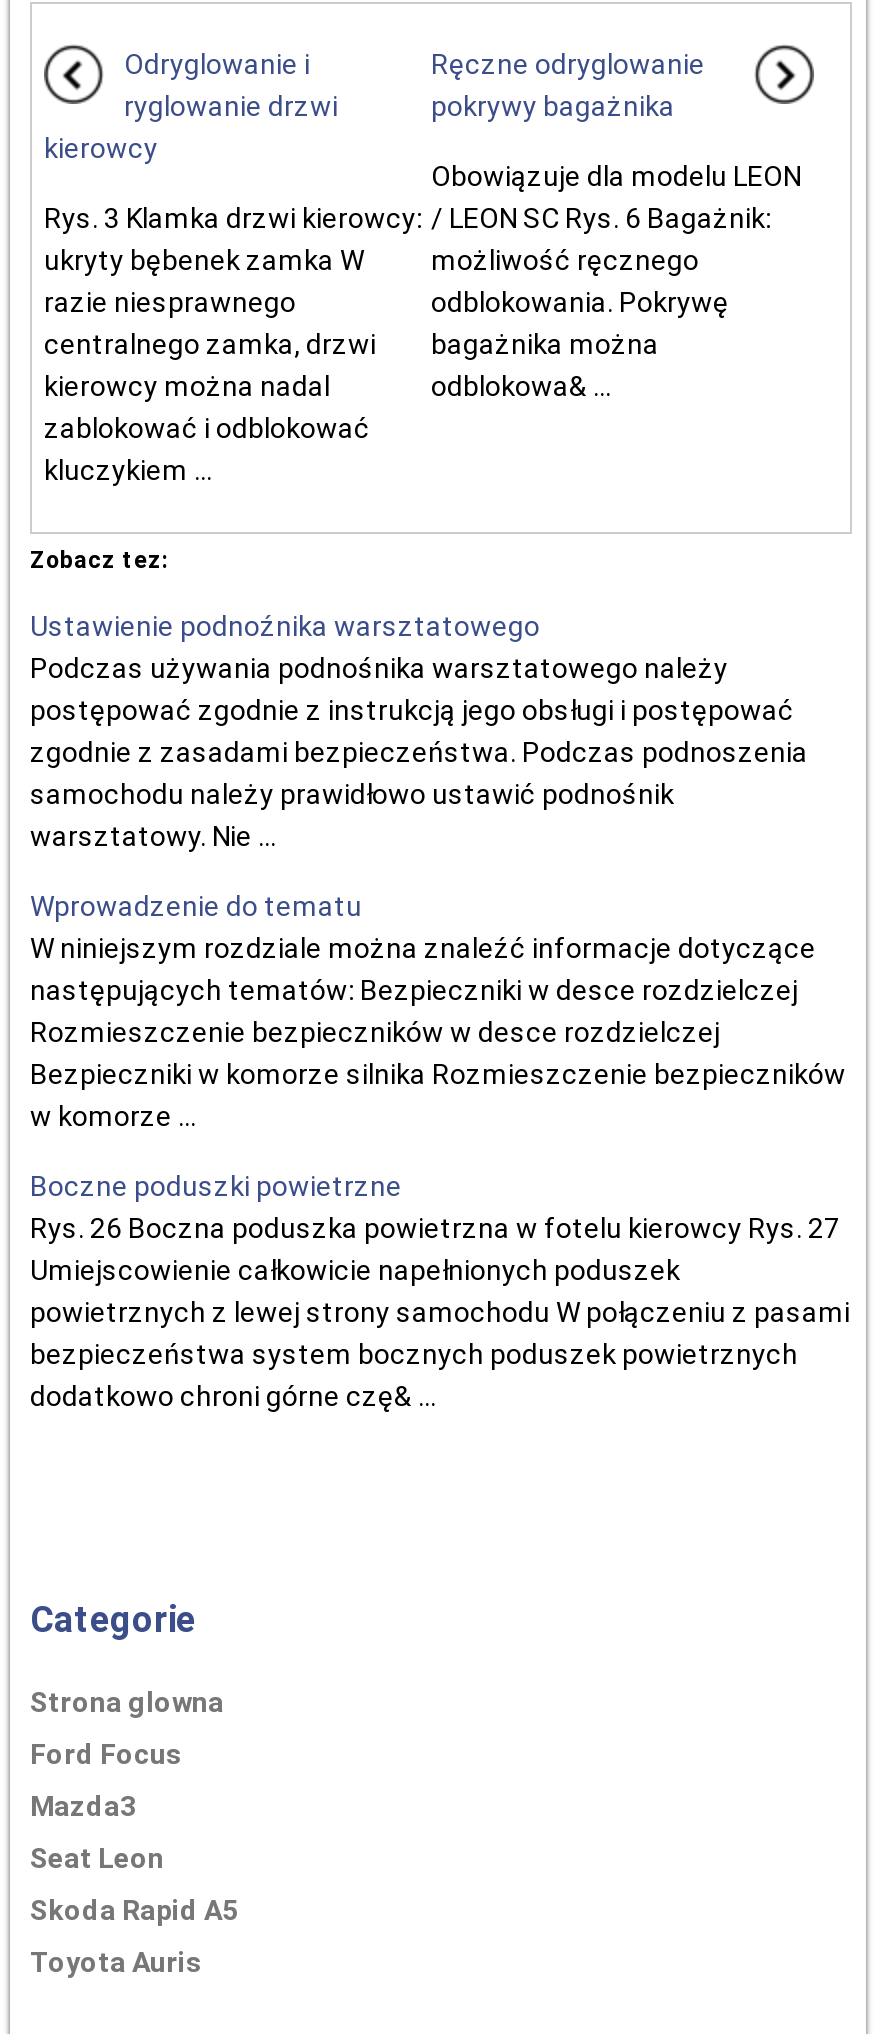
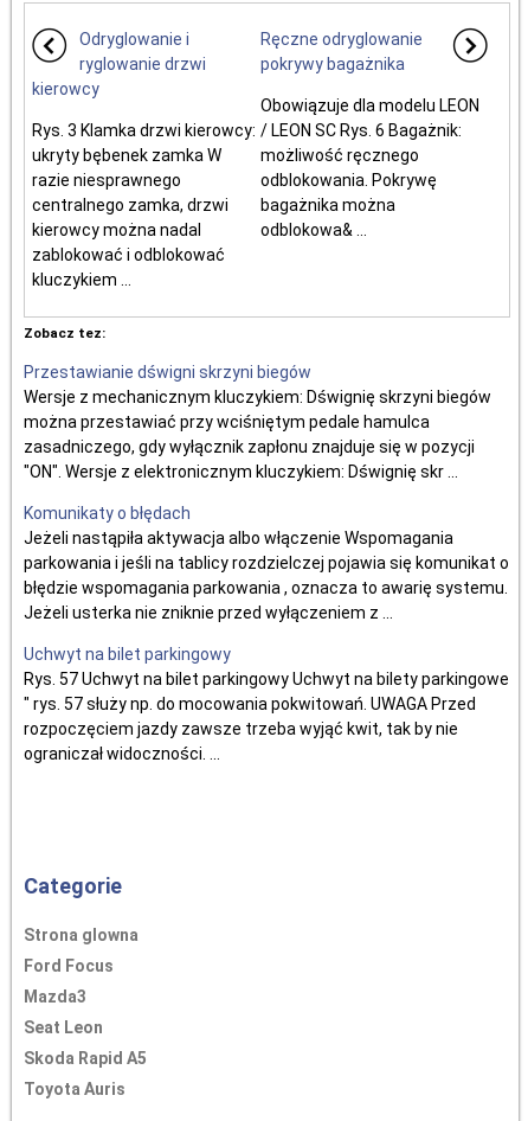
[30,610,808,852] Ustawienie podnoźnika warsztatowego | Podczas używania podnośnika warsztatowego należy | postępować zgodnie z instrukcją jego obsługi i postępować | zgodnie z zasadami bezpieczeństwa. Podczas podnoszenia | samochodu należy prawidłowo ustawić podnośnik | warsztatowy. Nie ... -> [24,363,491,481] Przestawianie dświgni skrzyni biegów | Wersje z mechanicznym kluczykiem: Dśwignię skrzyni biegów | można przestawiać przy wciśniętym pedale hamulca | zasadniczego, gdy wyłącznik zapłonu znajduje się w pozycji | "ON". Wersje z elektronicznym kluczykiem: Dśwignię skr ...
[30,890,846,1132] Wprowadzenie do tematu | W niniejszym rozdziale można znaleźć informacje dotyczące | następujących tematów: Bezpieczniki w desce rozdzielczej | Rozmieszczenie bezpieczników w desce rozdzielczej | Bezpieczniki w komorze silnika Rozmieszczenie bezpieczników | w komorze ... -> [24,504,509,622] Komunikaty o błędach | Jeżeli nastąpiła aktywacja albo włączenie Wspomagania | parkowania i jeśli na tablicy rozdzielczej pojawia się komunikat o | błędzie wspomagania parkowania , oznacza to awarię systemu. | Jeżeli usterka nie zniknie przed wyłączeniem z ...
[30,1170,850,1412] Boczne poduszki powietrzne | Rys. 26 Boczna poduszka powietrzna w fotelu kierowcy Rys. 27 | Umiejscowienie całkowicie napełnionych poduszek | powietrznych z lewej strony samochodu W połączeniu z pasami | bezpieczeństwa system bocznych poduszek powietrznych | dodatkowo chroni górne czę& ... -> [24,645,509,763] Uchwyt na bilet parkingowy | Rys. 57 Uchwyt na bilet parkingowy Uchwyt na bilety parkingowe | " rys. 57 służy np. do mocowania pokwitowań. UWAGA Przed | rozpoczęciem jazdy zawsze trzeba wyjąć kwit, tak by nie | ograniczał widoczności. ...

